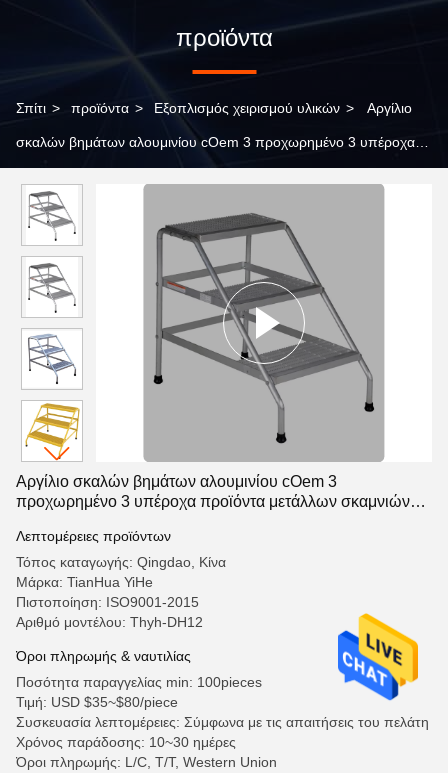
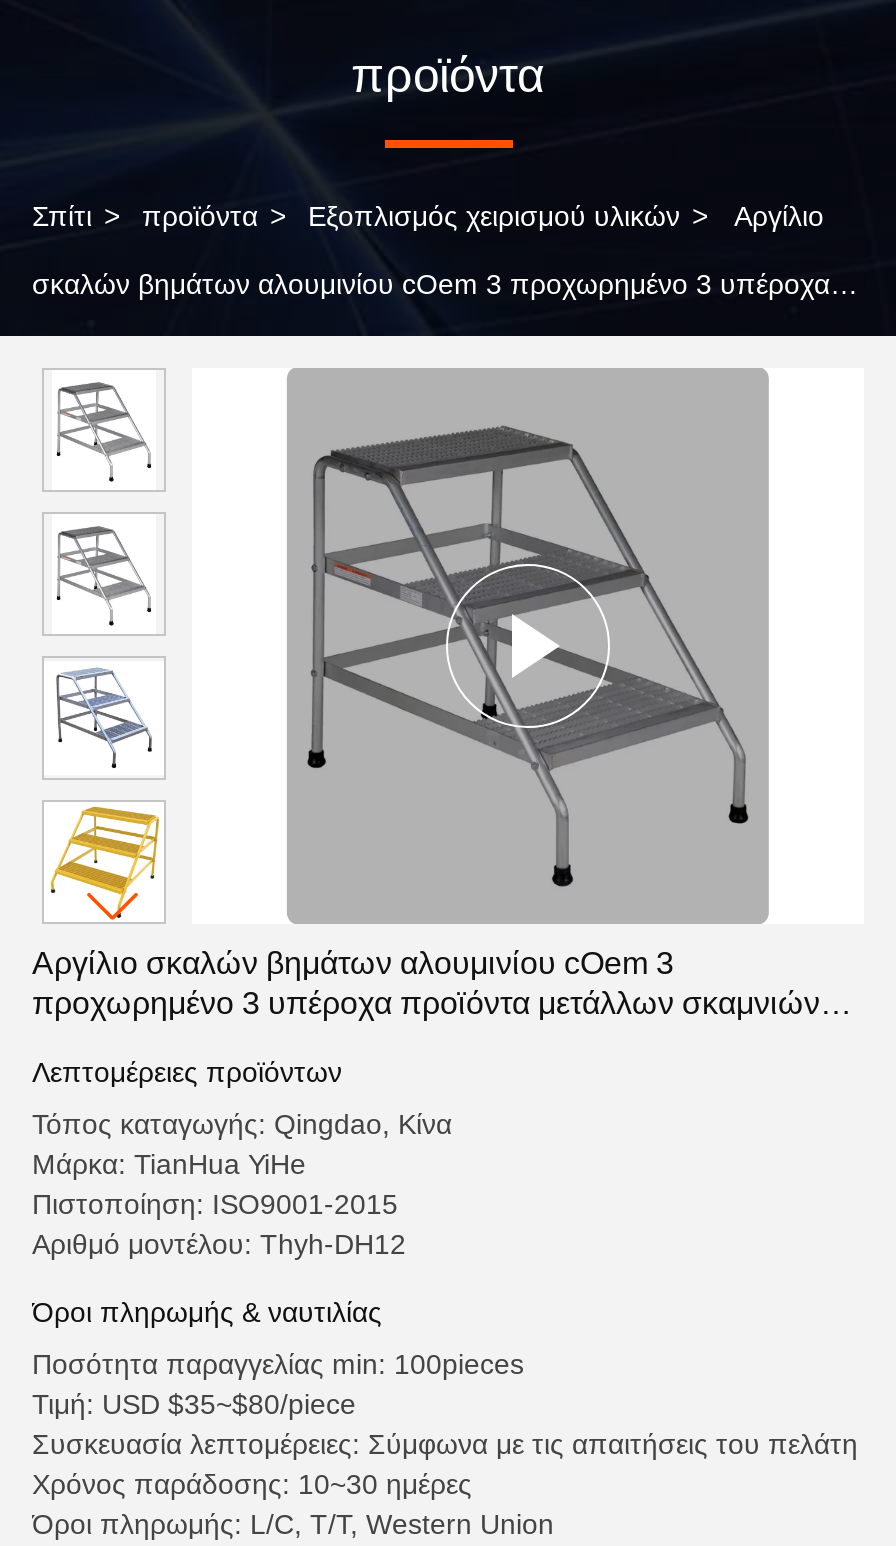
[337,612,419,701] [image] -> none

